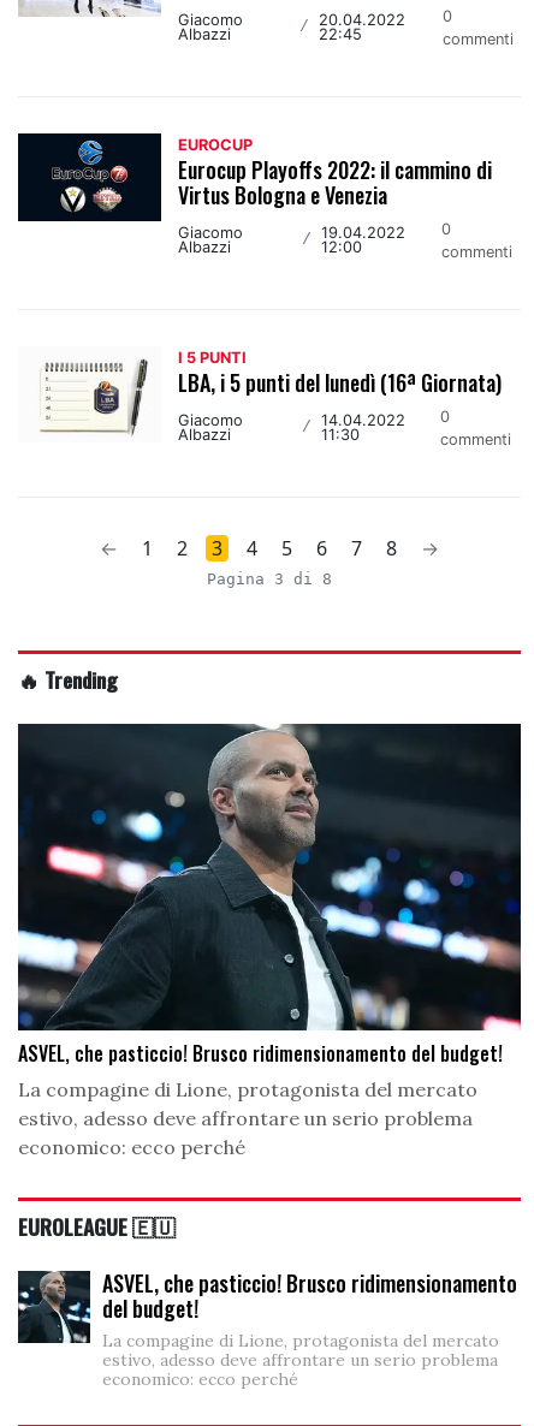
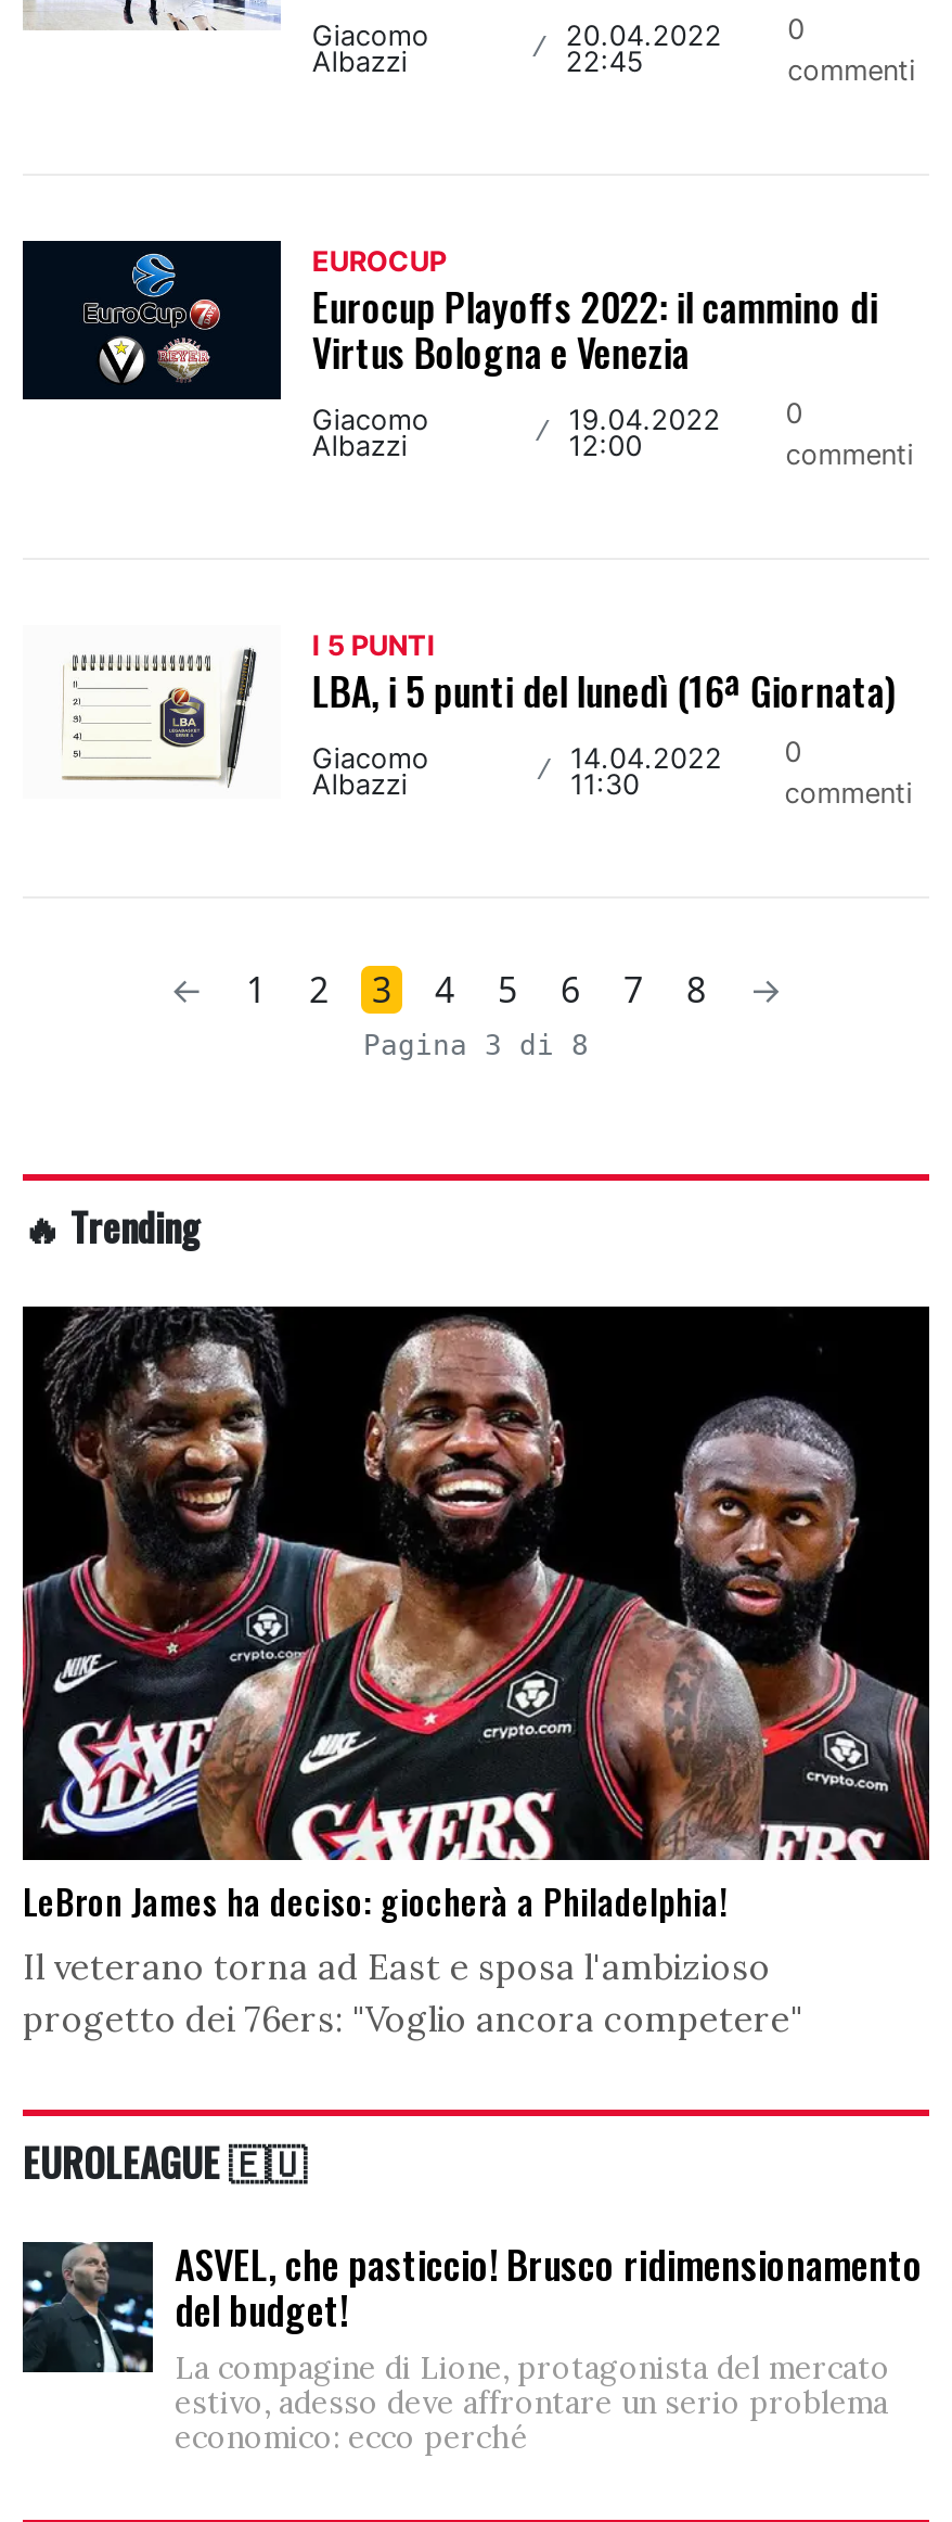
[18,723,522,1160] [image] | ASVEL, che pasticcio! Brusco ridimensionamento del budget! | La compagine di Lione, protagonista del mercato | estivo, adesso deve affrontare un serio problema | economico: ecco perché -> [21,1307,927,2041] [image] | LeBron James ha deciso: giocherà a Philadelphia! | Il veterano torna ad East e sposa l'ambizioso | progetto dei 76ers: "Voglio ancora competere"

